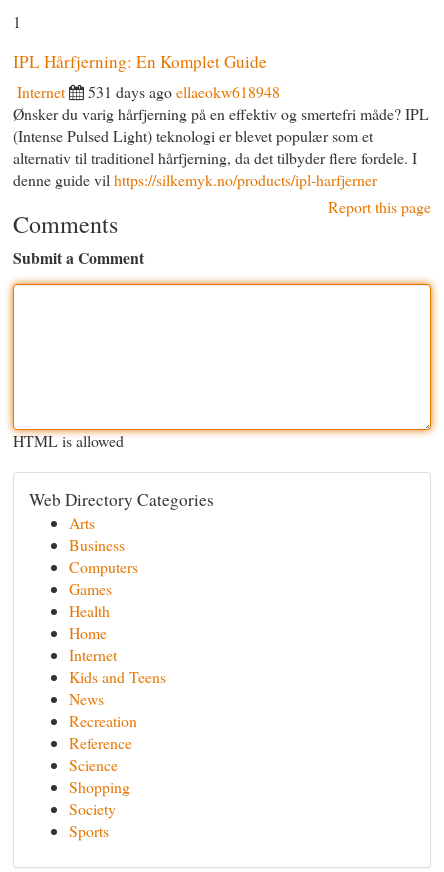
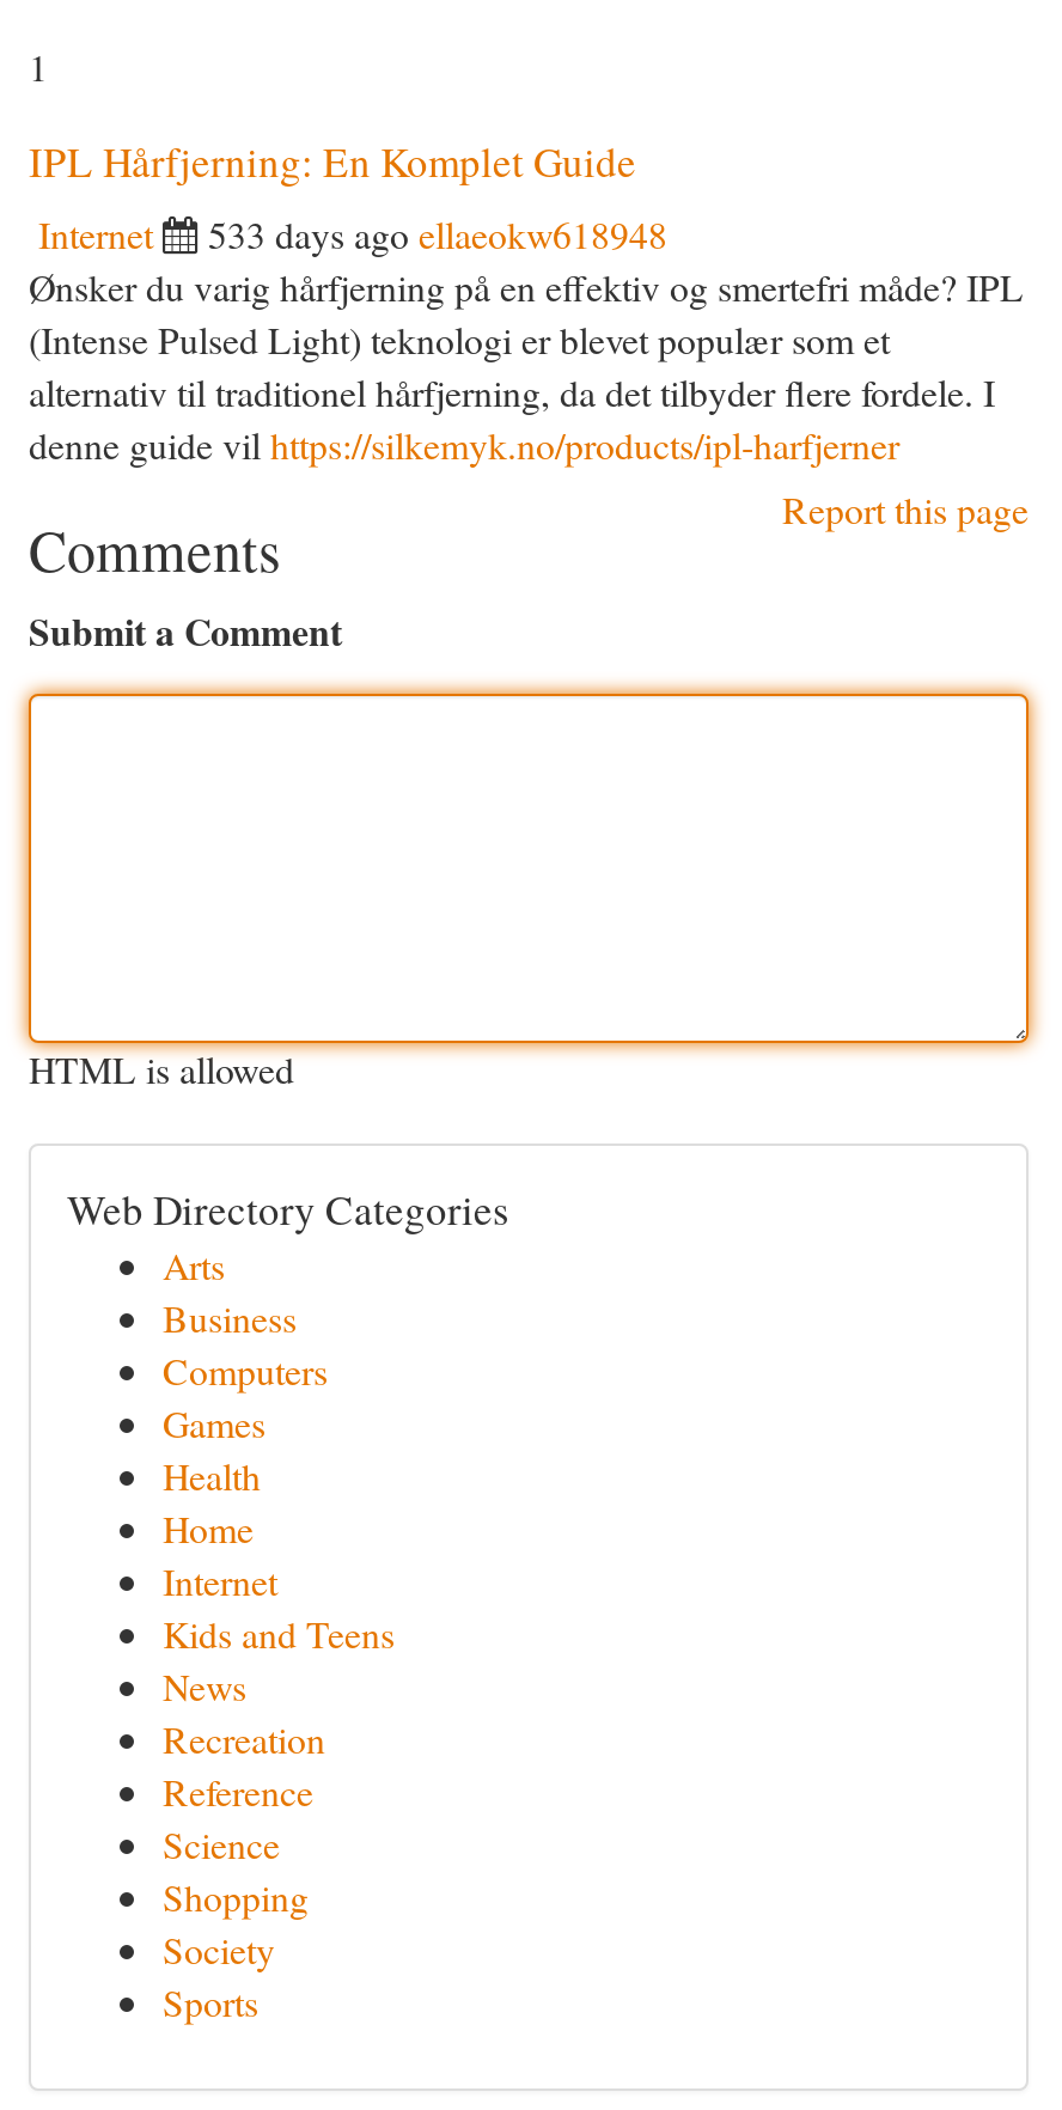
[88,81,280,102] 531 days ago ellaeokw618948 -> [208,208,667,258] 533 days ago ellaeokw618948

